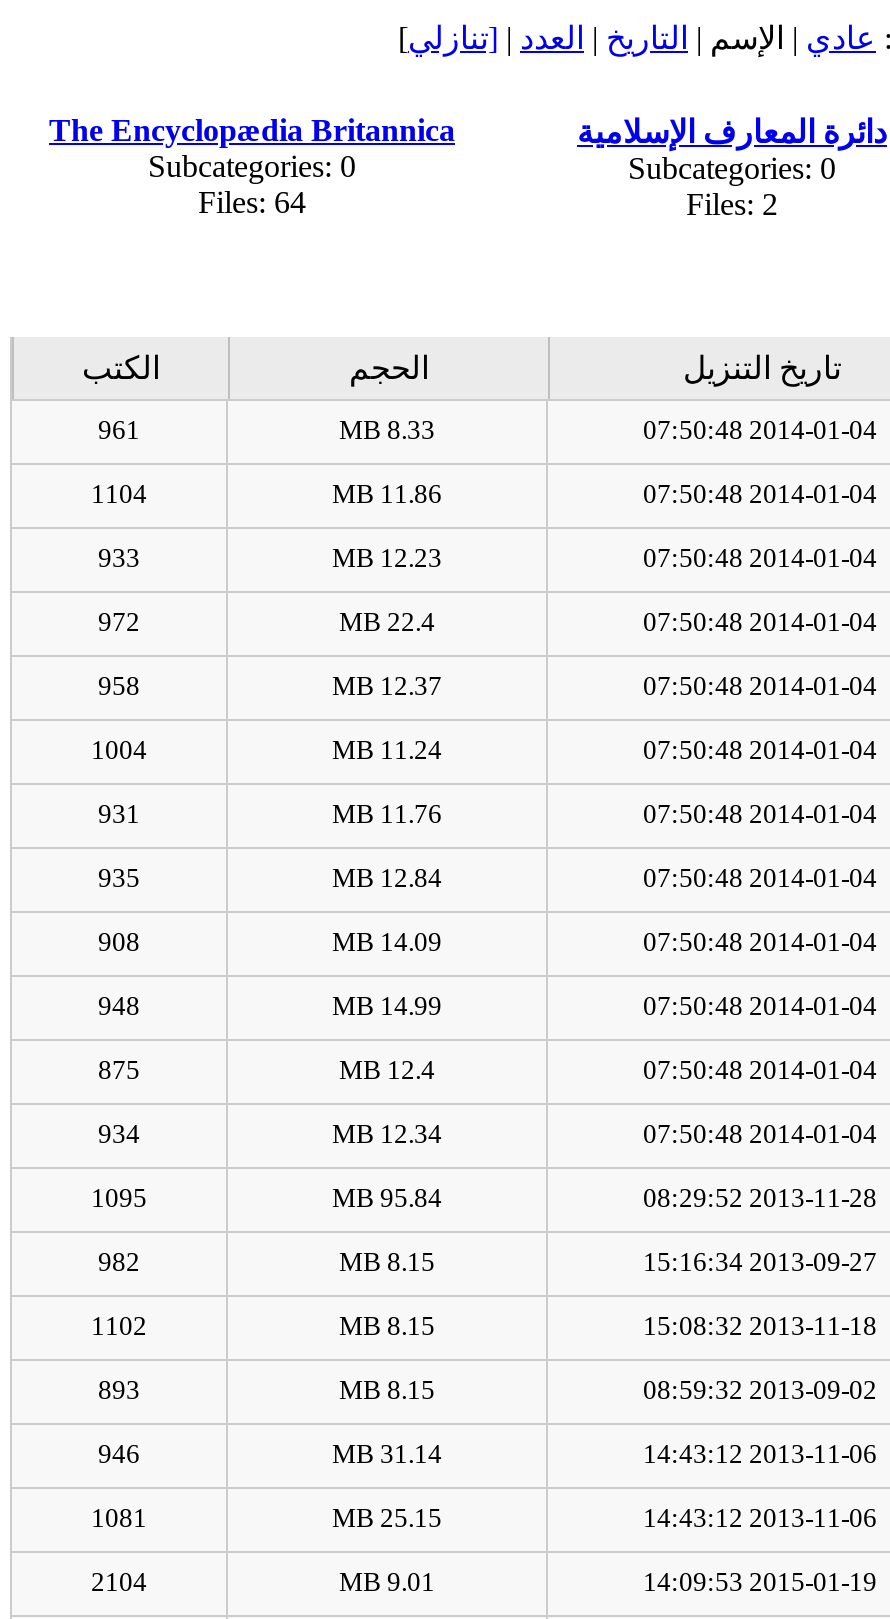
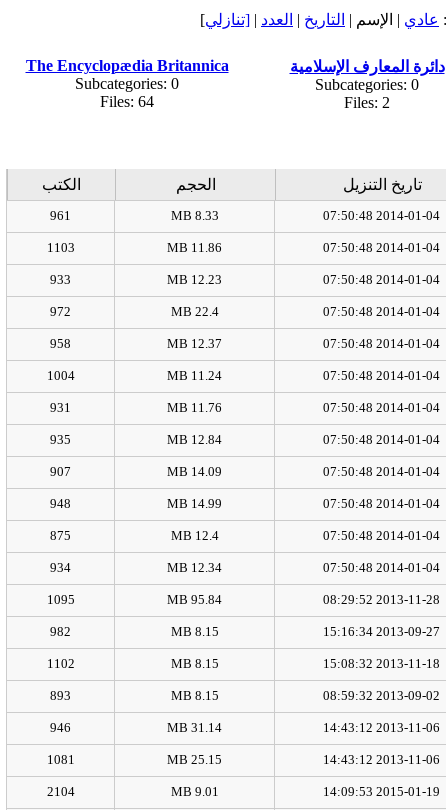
[91,479,147,509] 1104 -> [46,240,74,255] 1103
[98,927,140,957] 908 -> [50,464,71,479] 907

